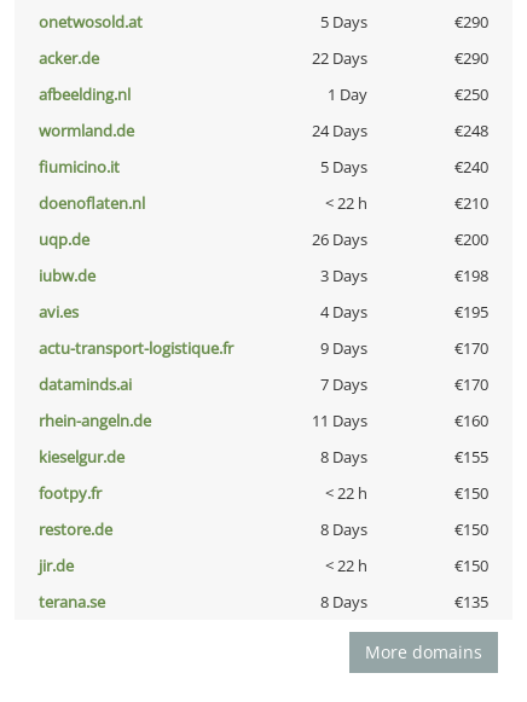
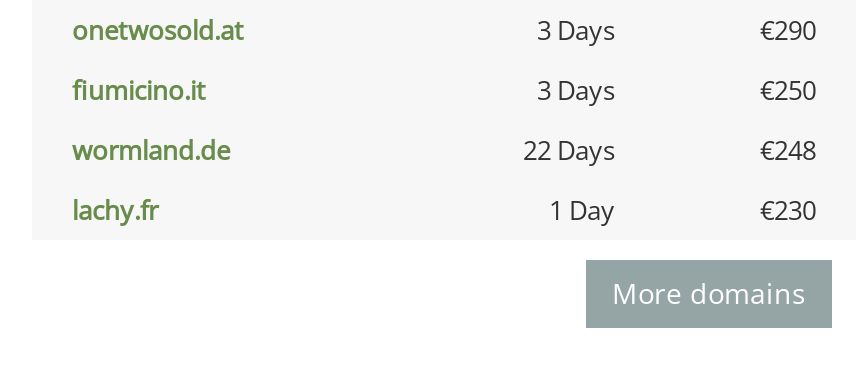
[320,10,367,32] 5 Days -> [537,11,615,47] 3 Days
[39,47,488,105] acker.de | 22 Days | €290 | afbeelding.nl | 1 Day -> [72,71,615,107] fiumicino.it | 3 Days
[311,119,367,141] 24 Days -> [523,131,615,167] 22 Days
[39,155,488,612] fiumicino.it | 5 Days | €240 | doenoflaten.nl | < 22 h | €210 | uqp.de | 26 Days | €200 | iubw.de | 3 Days | €198 | avi.es | 4 Days | €195 | actu-transport-logistique.fr | 9 Days | €170 | dataminds.ai | 7 Days | €170 | rhein-angeln.de | 11 Days | €160 | kieselgur.de | 8 Days | €155 | footpy.fr | < 22 h | €150 | restore.de | 8 Days | €150 | jir.de | < 22 h | €150 | terana.se | 8 Days | €135 -> [72,191,816,227] lachy.fr | 1 Day | €230

